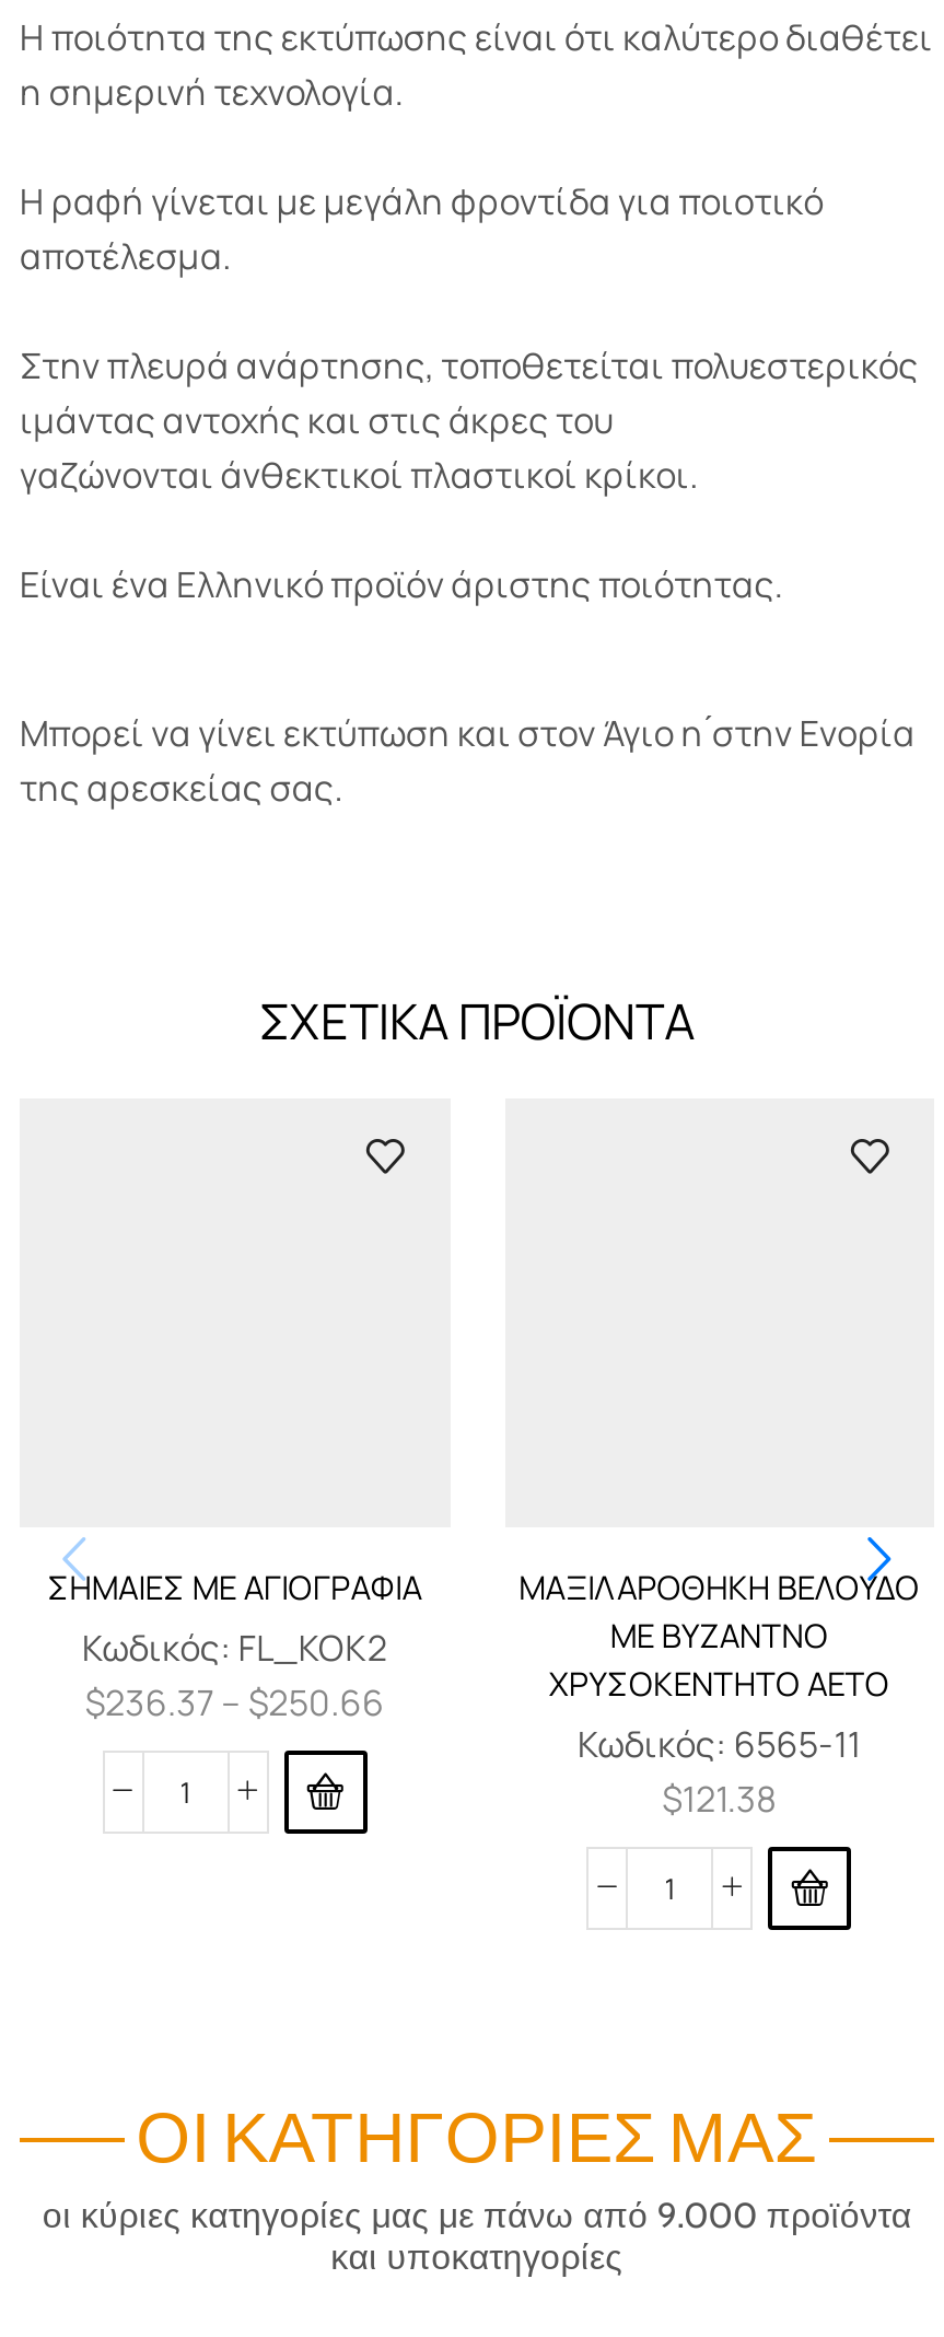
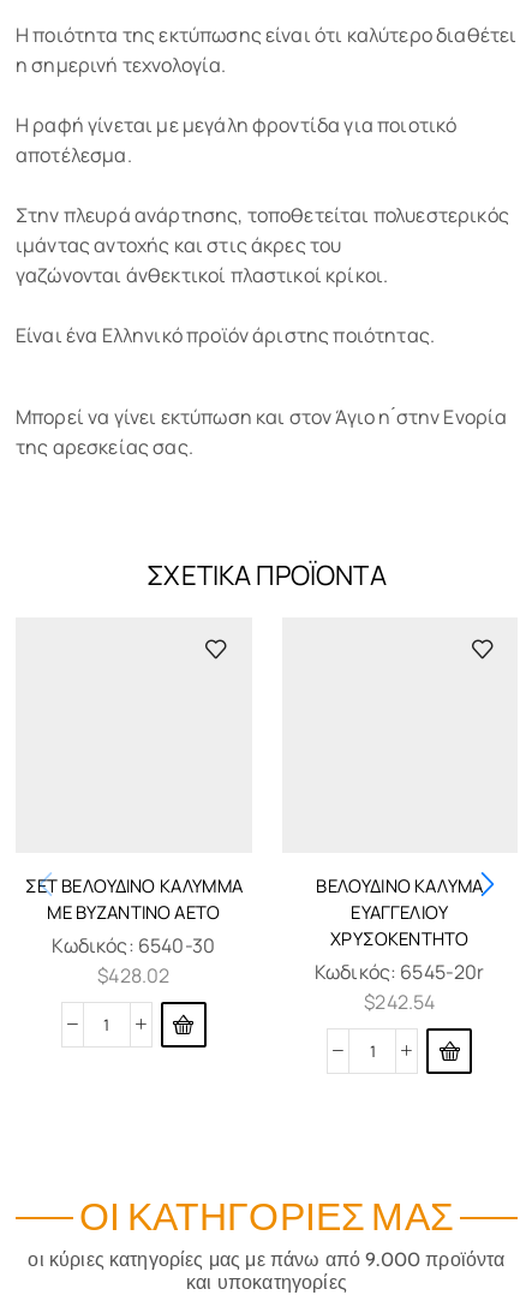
[47,1565,422,1726] ΣΗΜΑΊΕΣ ΜΕ ΑΓΙΟΓΡΑΦΊΑ | Κωδικός: FL_KOK2 | $236.37 – $250.66 -> [25,873,242,989] ΣΈΤ ΒΕΛΟΎΔΙΝΟ ΚΆΛΥΜΜΑ | ΜΕ ΒΥΖΑΝΤΙΝΌ ΑΕΤΌ | Κωδικός: 6540-30 | $428.02
[519,1565,919,1823] ΜΑΞΙΛΑΡΟΘΉΚΗ ΒΕΛΟΎΔΟ | ΜΕ ΒΥΖΑΝΤΝΌ | ΧΡΥΣΟΚΈΝΤΗΤΟ ΑΕΤΌ | Κωδικός: 6565-11 | $121.38 -> [315,873,485,1015] ΒΕΛΟΎΔΙΝΟ ΚΆΛΥΜΑ | ΕΥΑΓΓΕΛΊΟΥ | ΧΡΥΣΟΚΈΝΤΗΤΟ | Κωδικός: 6545-20r | $242.54

